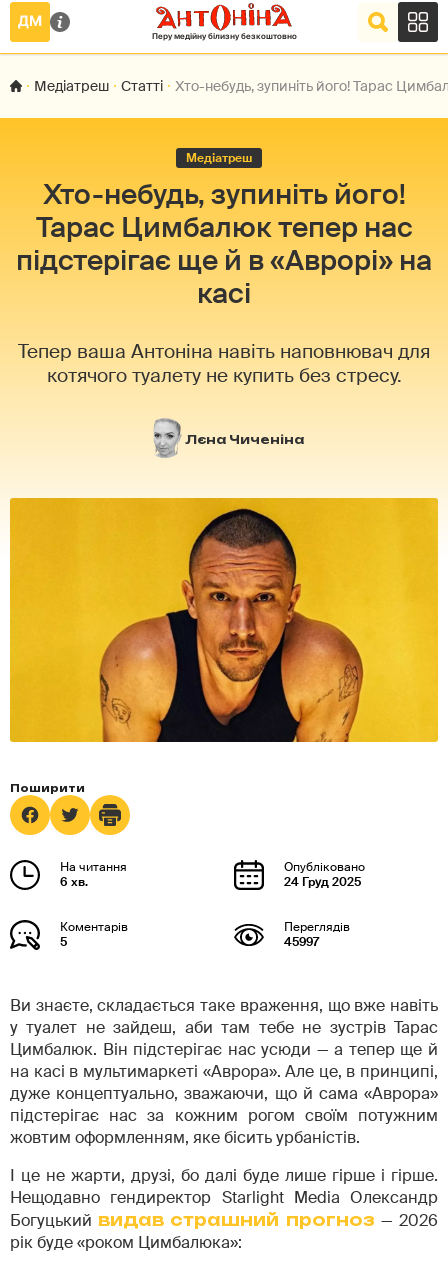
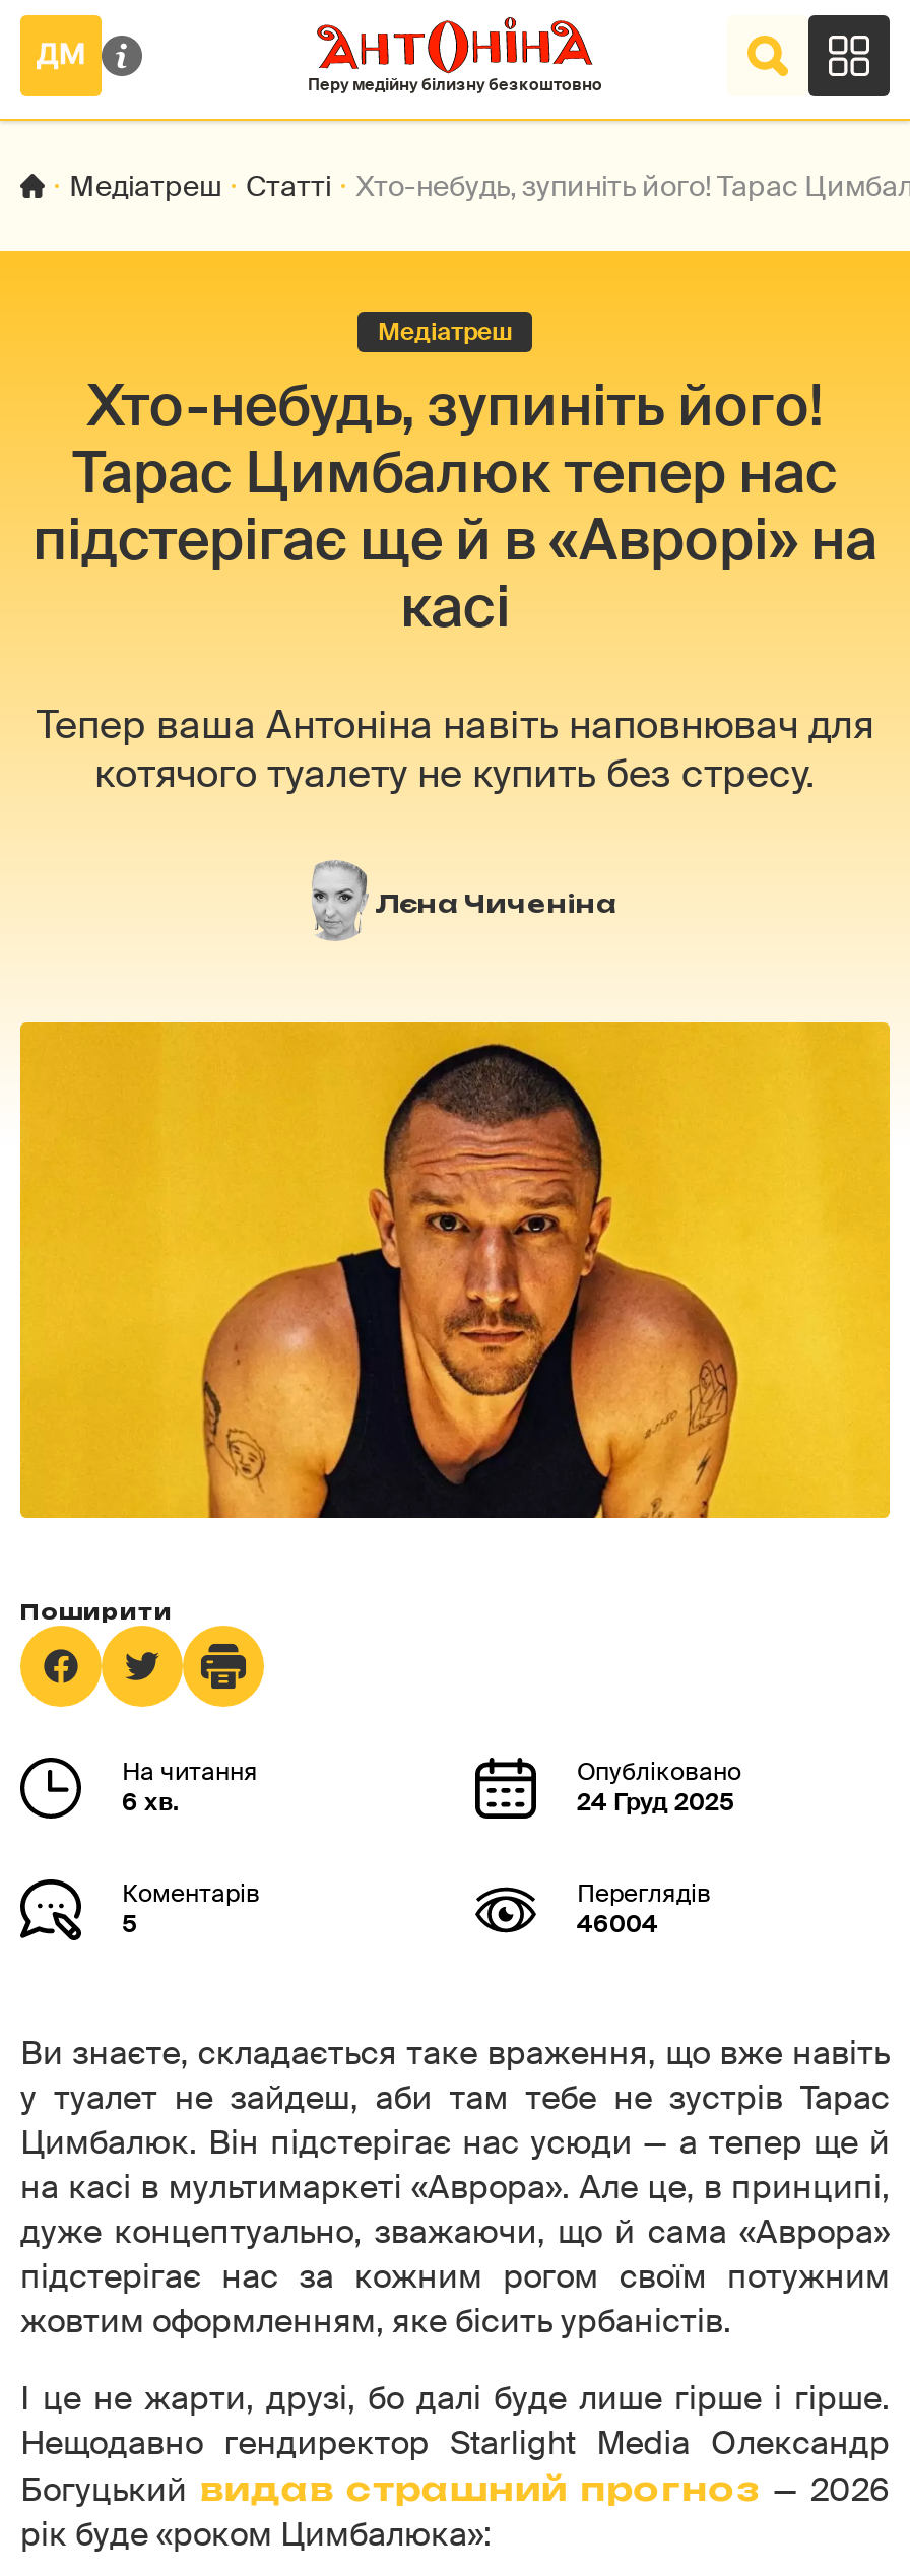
[284,934,319,950] 45997 -> [577,1908,658,1941] 46004

